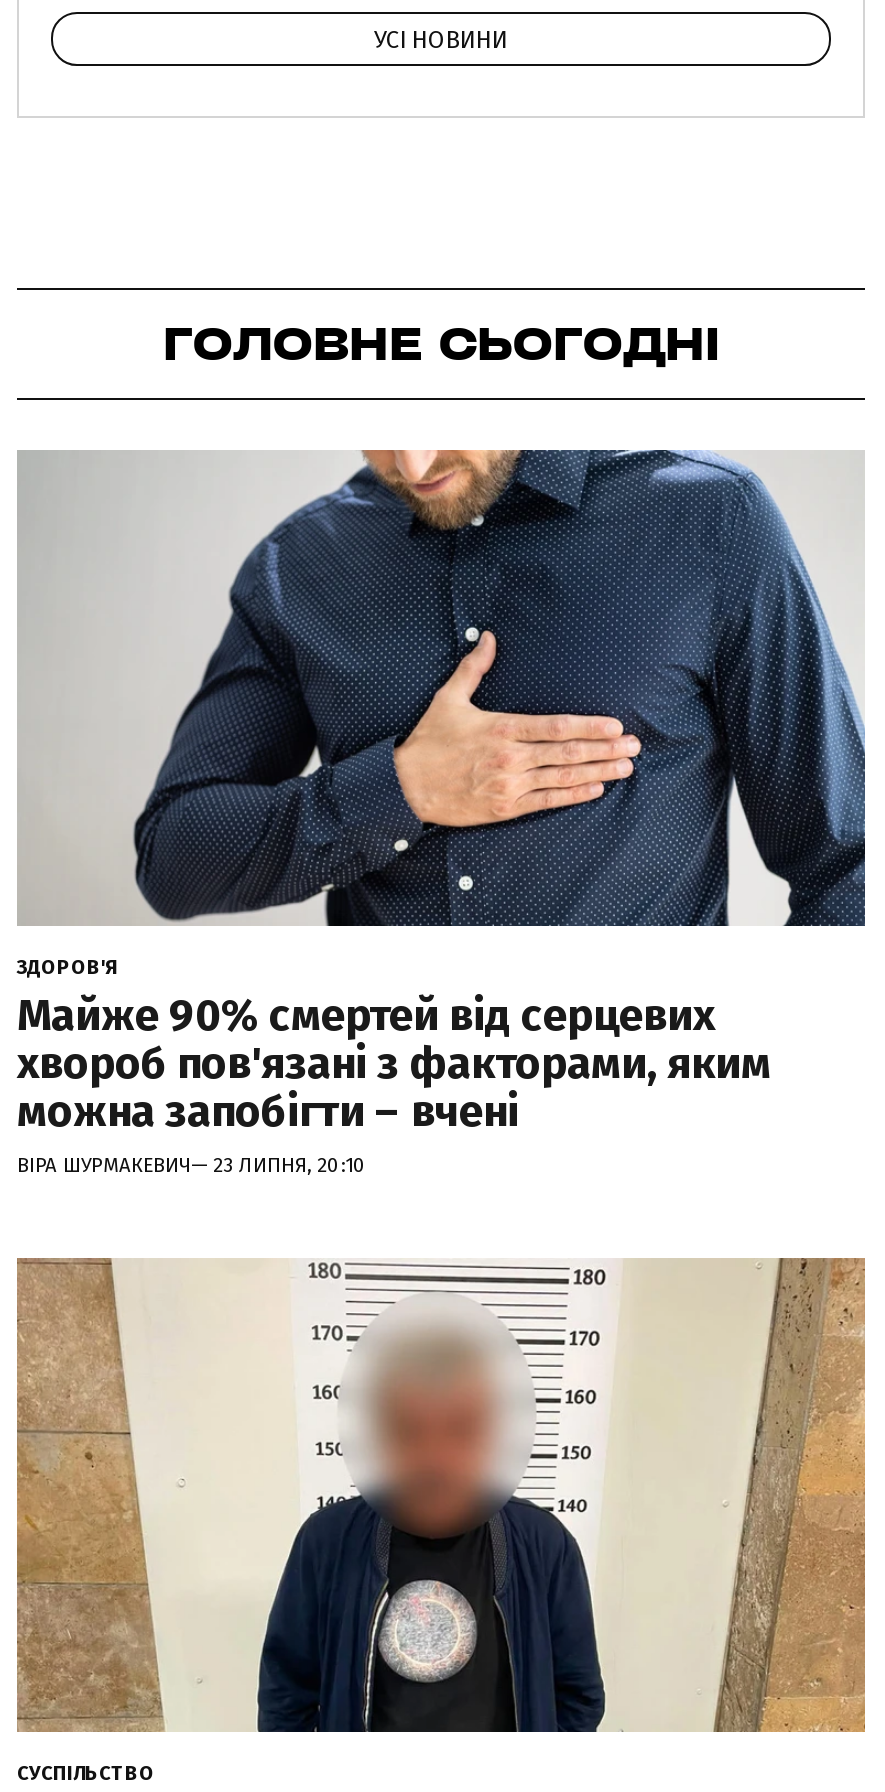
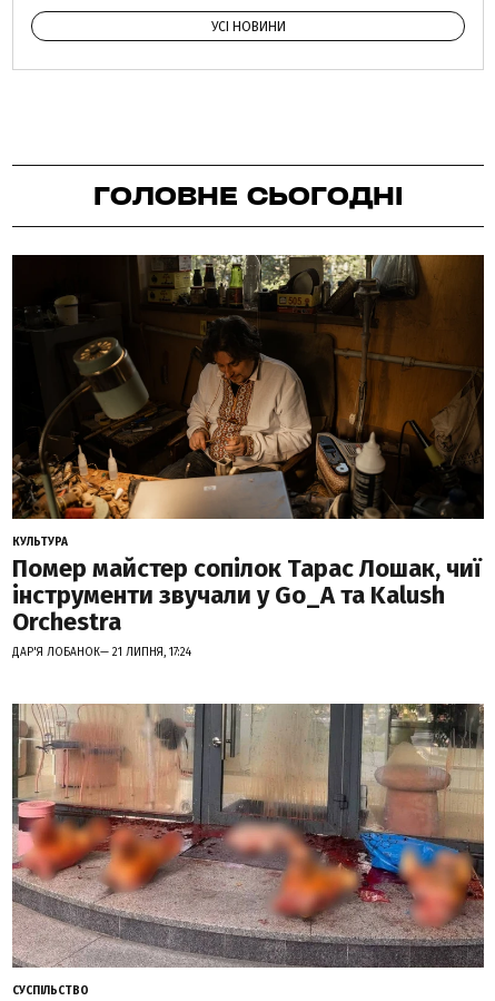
[17,448,867,1178] [image] | ЗДОРОВ'Я | Майже 90% смертей від серцевих | хвороб пов'язані з факторами, яким | можна запобігти – вчені | ВІРА ШУРМАКЕВИЧ— 23 ЛИПНЯ, 20:10 -> [11,254,485,659] [image] | КУЛЬТУРА | Помер майстер сопілок Тарас Лошак, чиї | інструменти звучали у Go_A та Kalush | Orchestra | ДАР'Я ЛОБАНОК— 21 ЛИПНЯ, 17:24
[15,1256,867,1734] [image] -> [11,703,485,969] [image]

